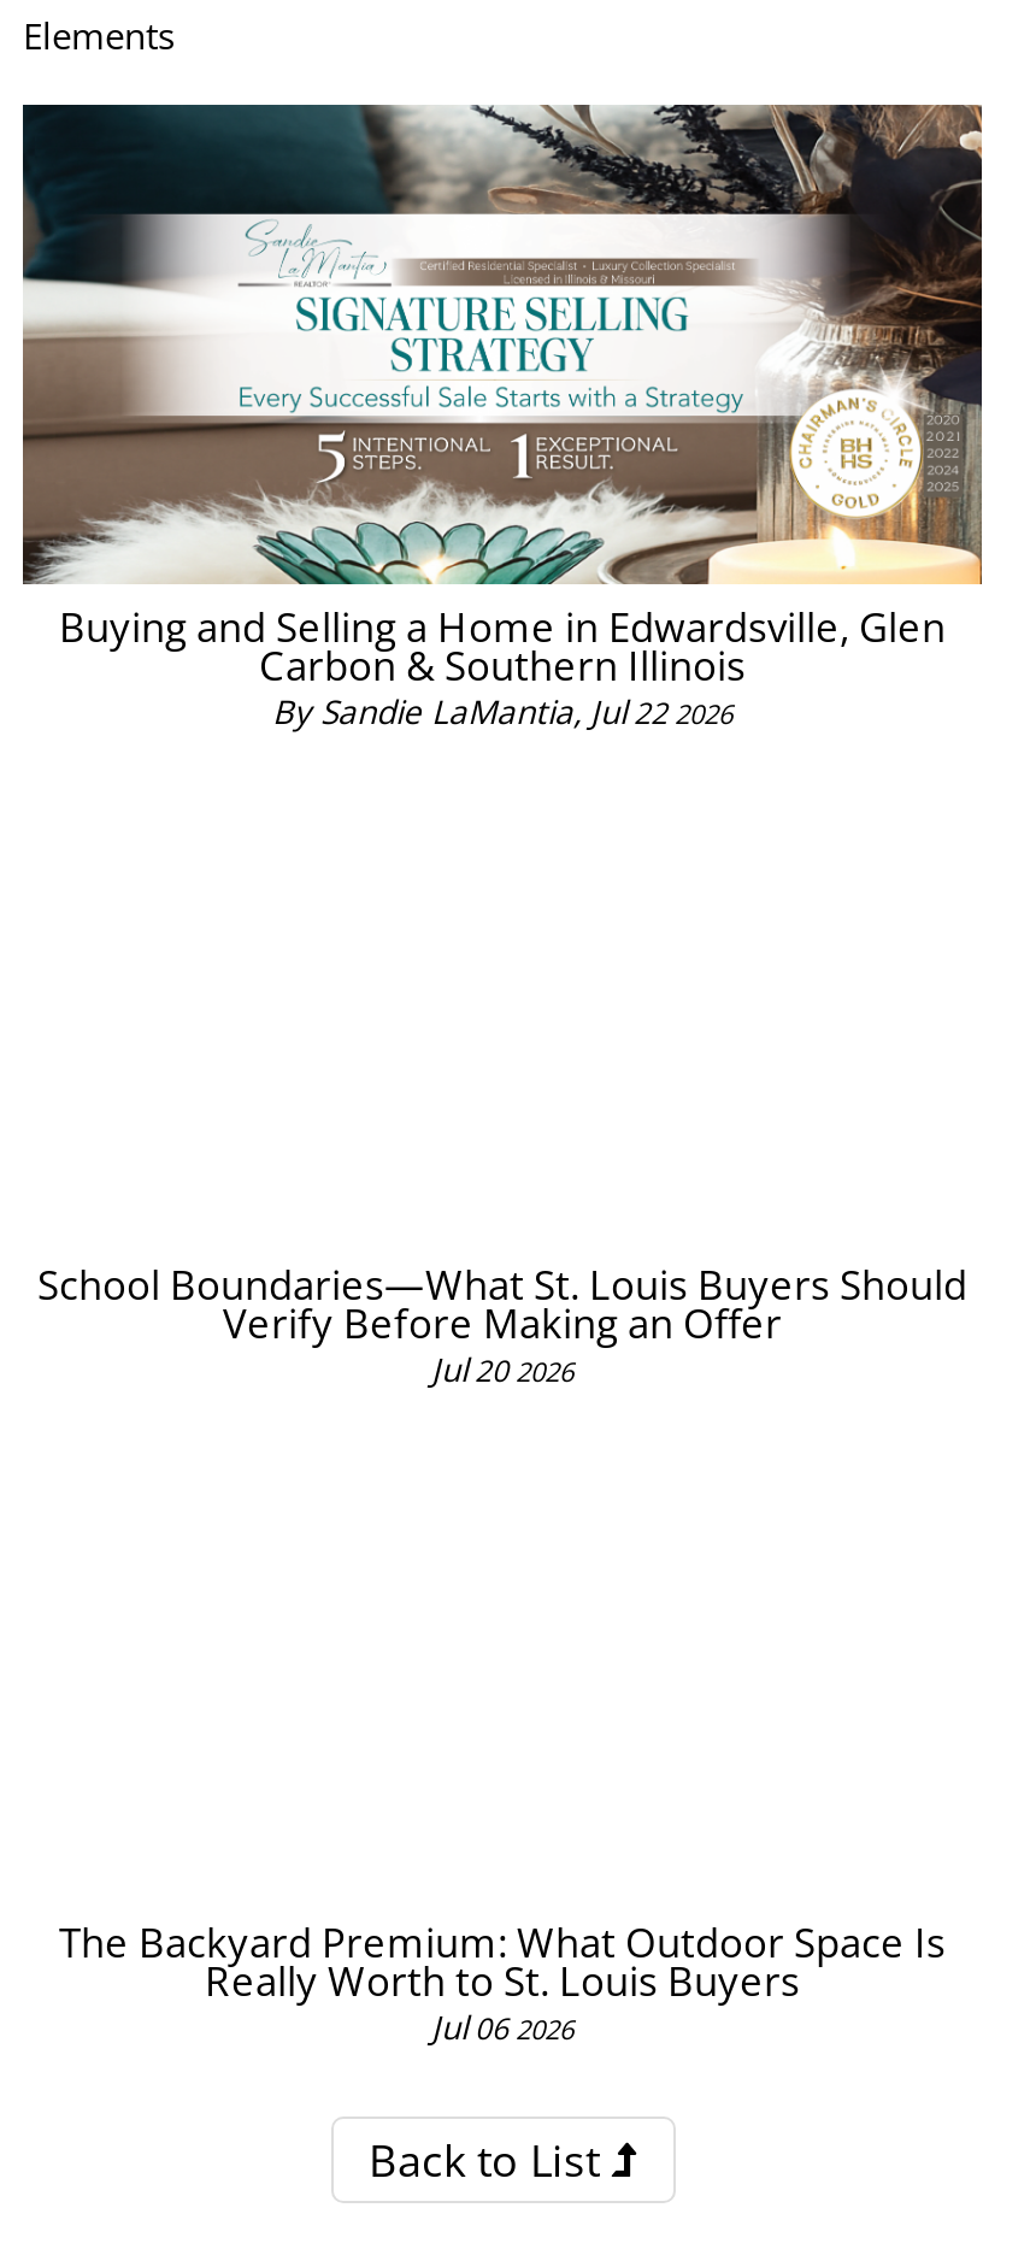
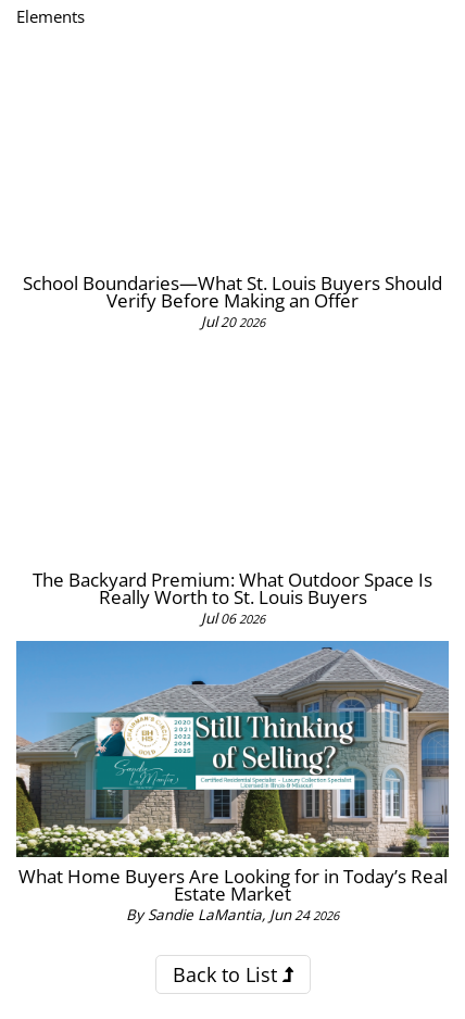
[20,102,984,734] [image] | Buying and Selling a Home in Edwardsville, Glen | Carbon & Southern Illinois | By Sandie LaMantia, Jul 22 2026 -> none
moved [37,1256,967,2049] -> [23,271,442,628]: School Boundaries—What St. Louis Buyers Should | Verify Before Making an Offer | Jul 20 2026 | The Backyard Premium: What Outdoor Space Is | Really Worth to St. Louis Buyers | Jul 06 2026
none -> [15,640,450,924] [image] | What Home Buyers Are Looking for in Today’s Real | Estate Market | By Sandie LaMantia, Jun 24 2026

